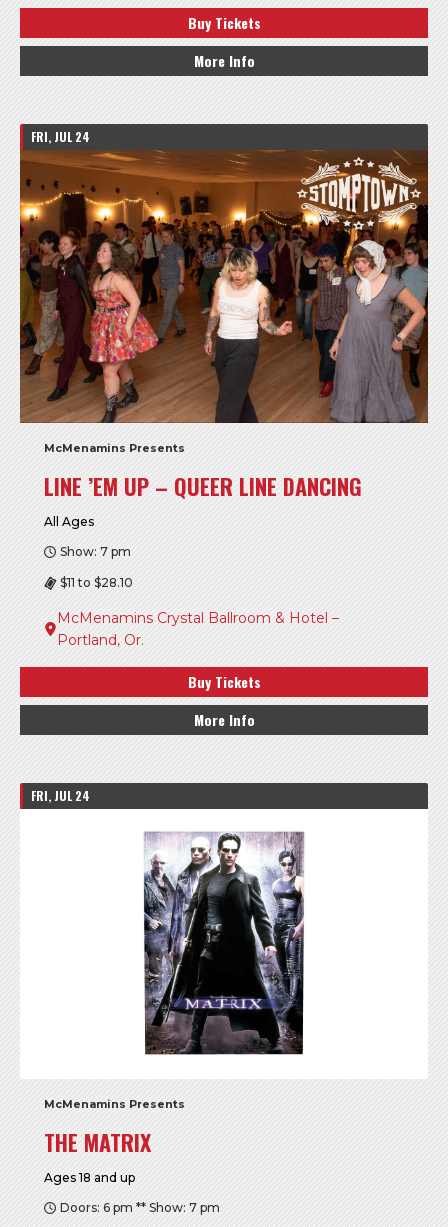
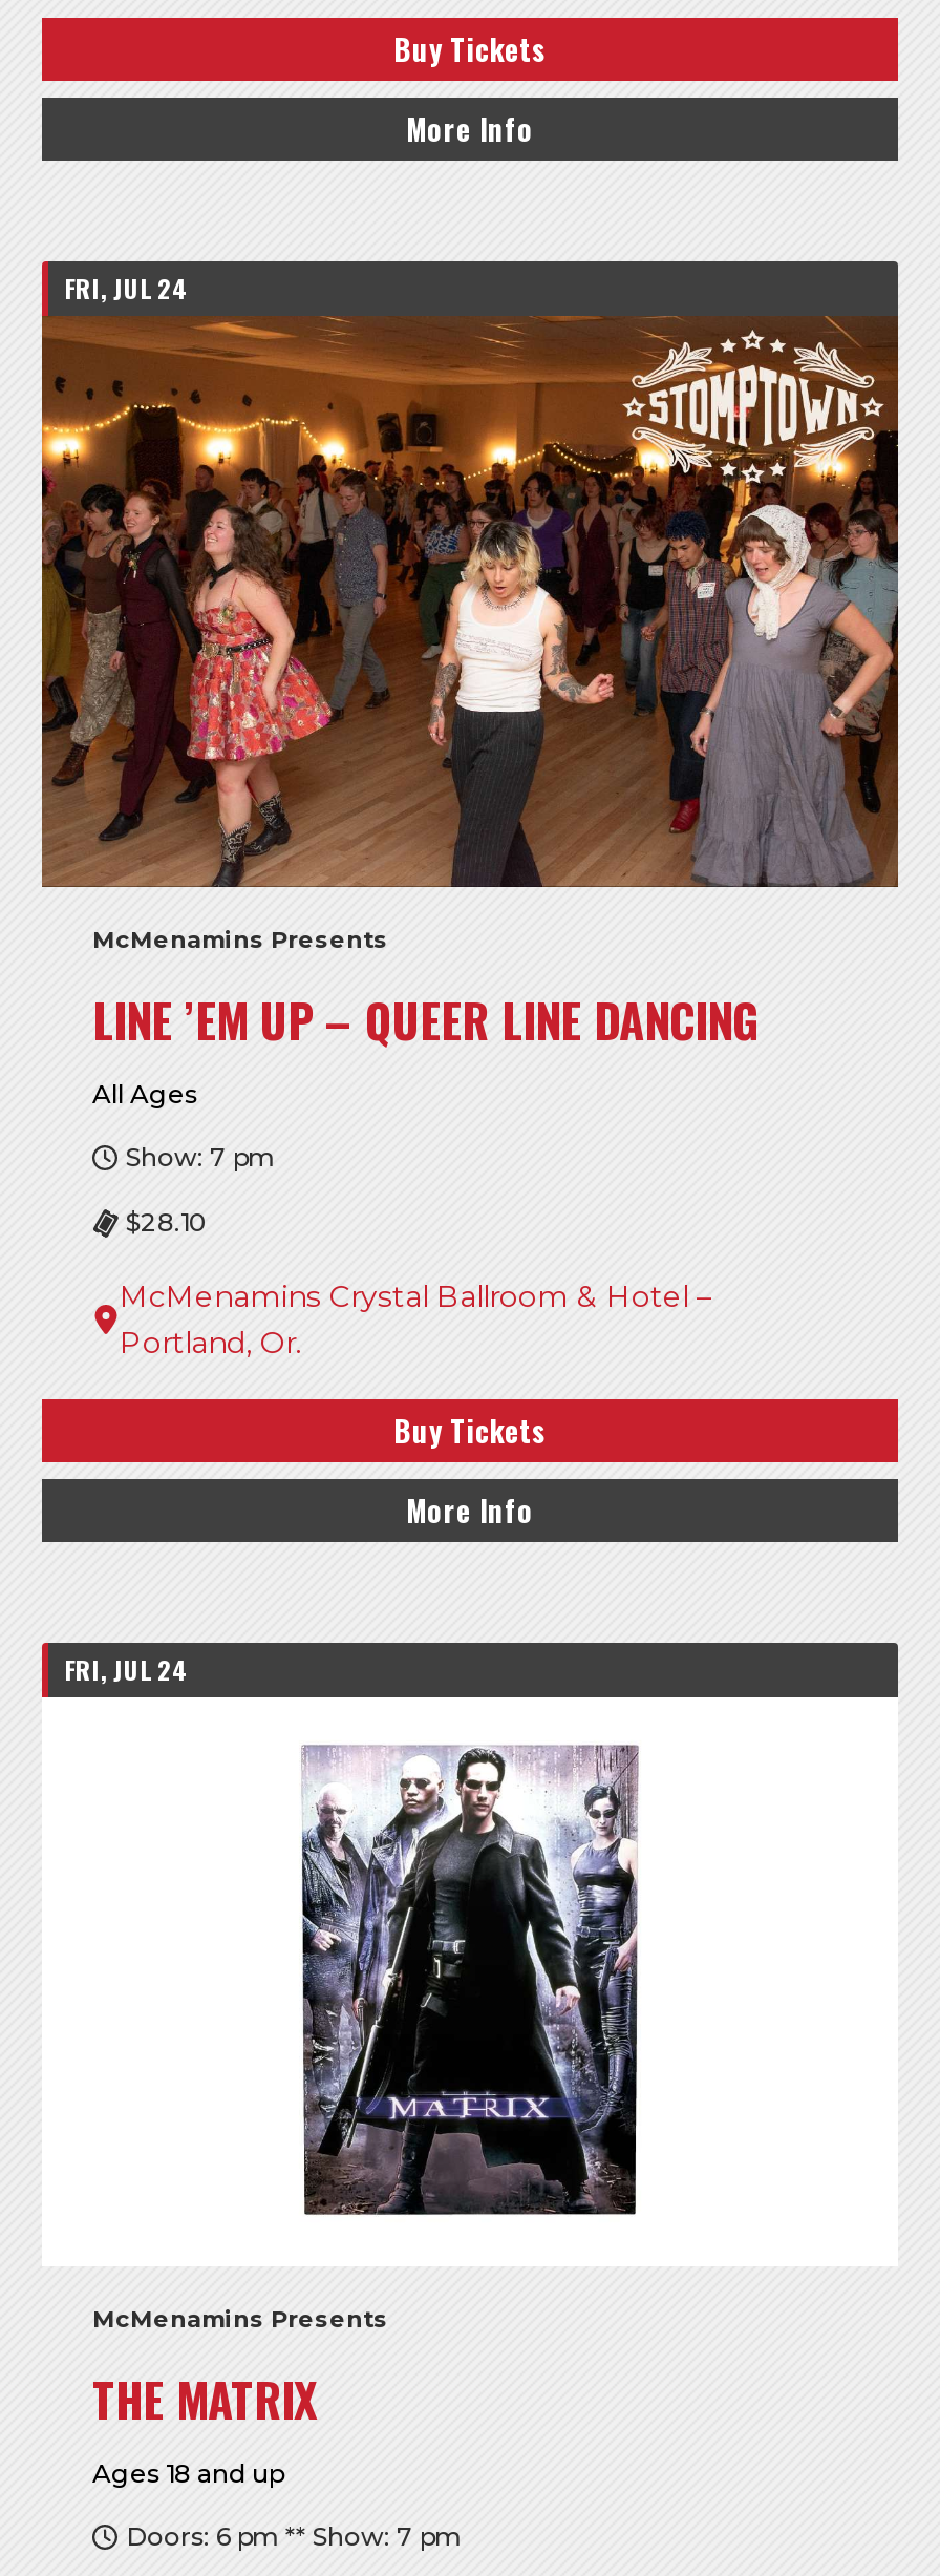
[60,574,133,589] $11 to $28.10 -> [126,1206,208,1238] $28.10

